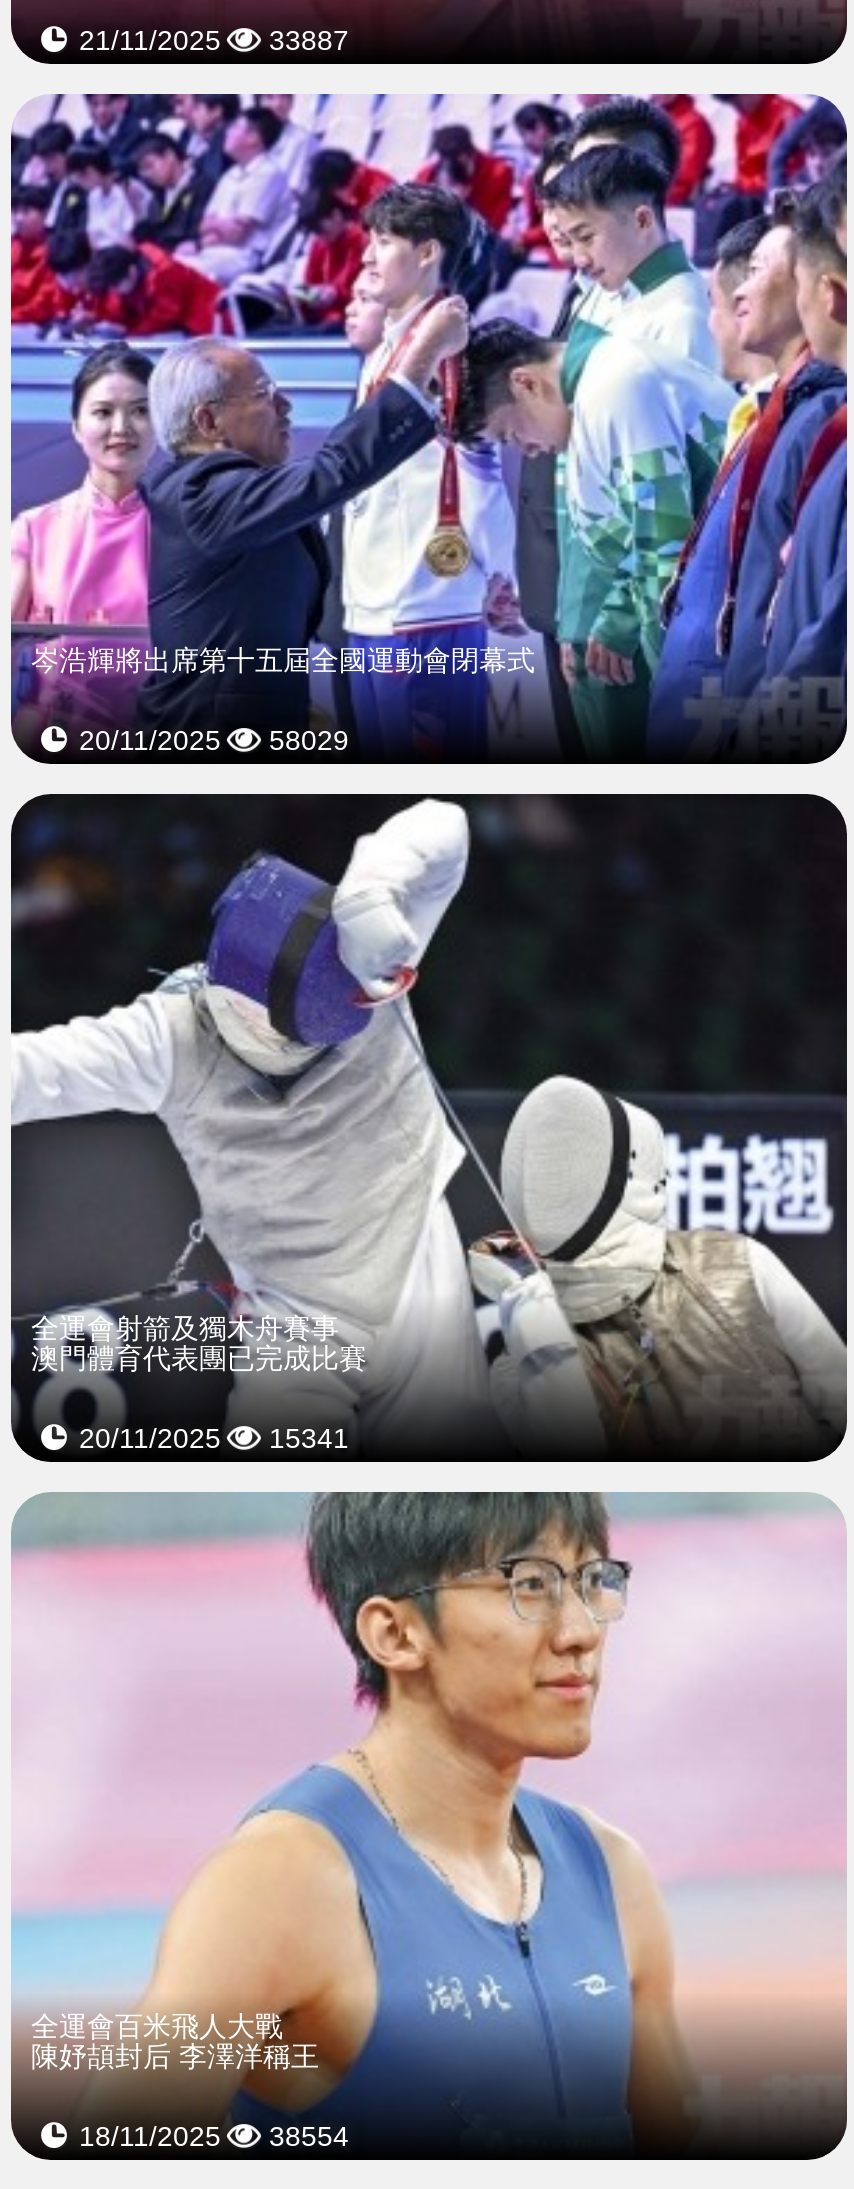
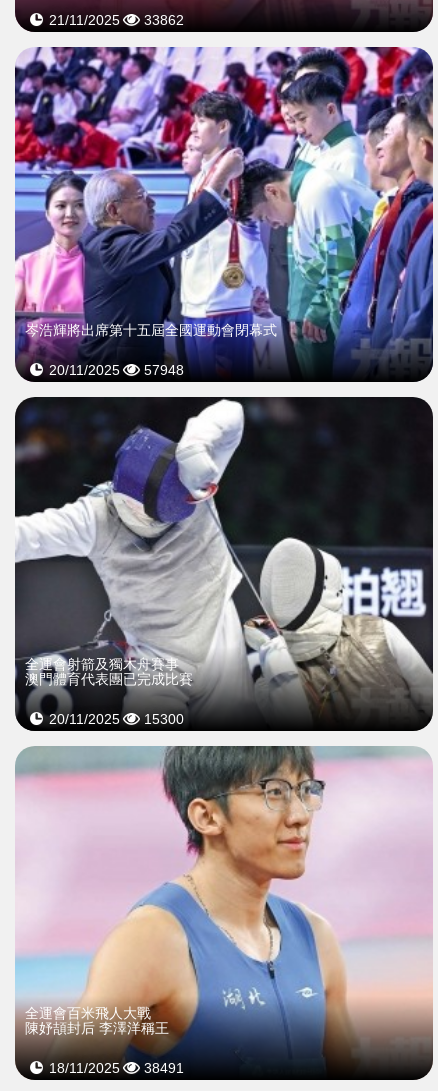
[79,24,349,56] 21/11/2025 33887 -> [49,12,184,28] 21/11/2025 33862
[79,723,349,755] 20/11/2025 58029 -> [49,361,184,377] 20/11/2025 57948
[79,1422,349,1454] 20/11/2025 15341 -> [49,711,184,727] 20/11/2025 15300
[79,2121,349,2153] 18/11/2025 38554 -> [49,1060,184,1076] 18/11/2025 38491

